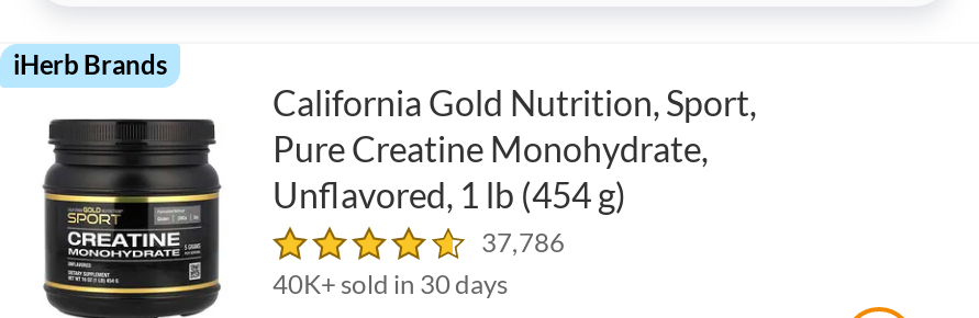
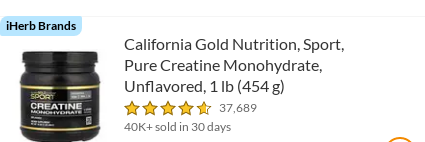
[481,227,565,260] 37,786 -> [219,100,257,115] 37,689

